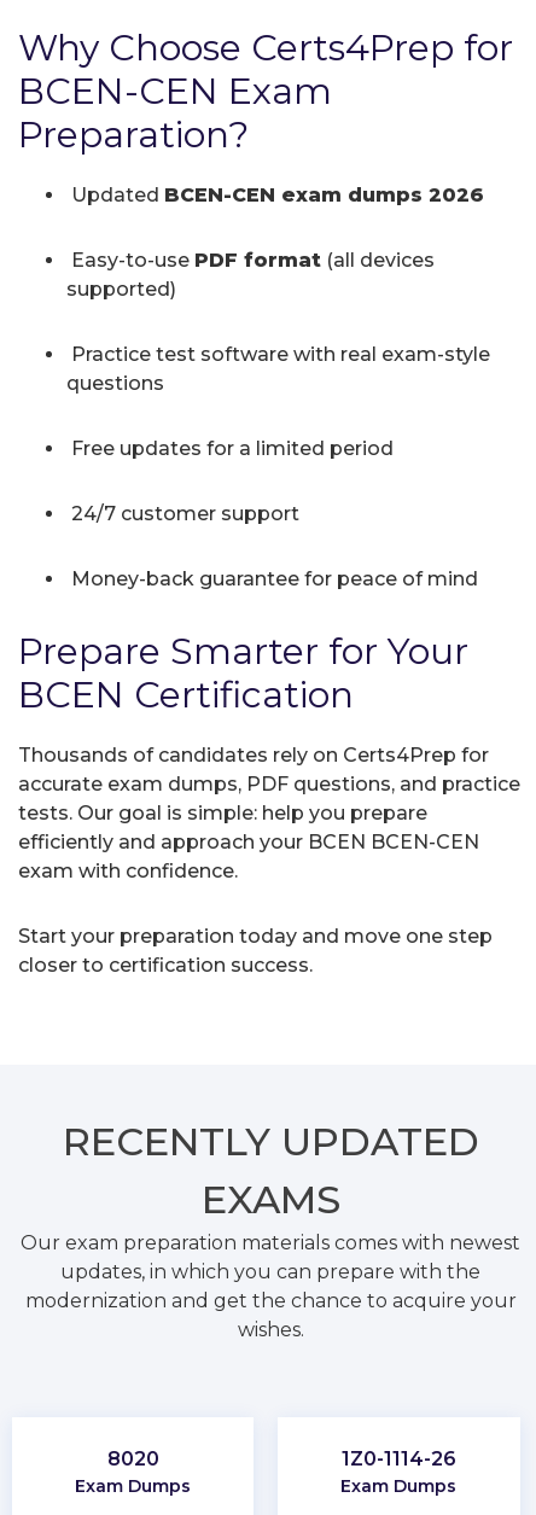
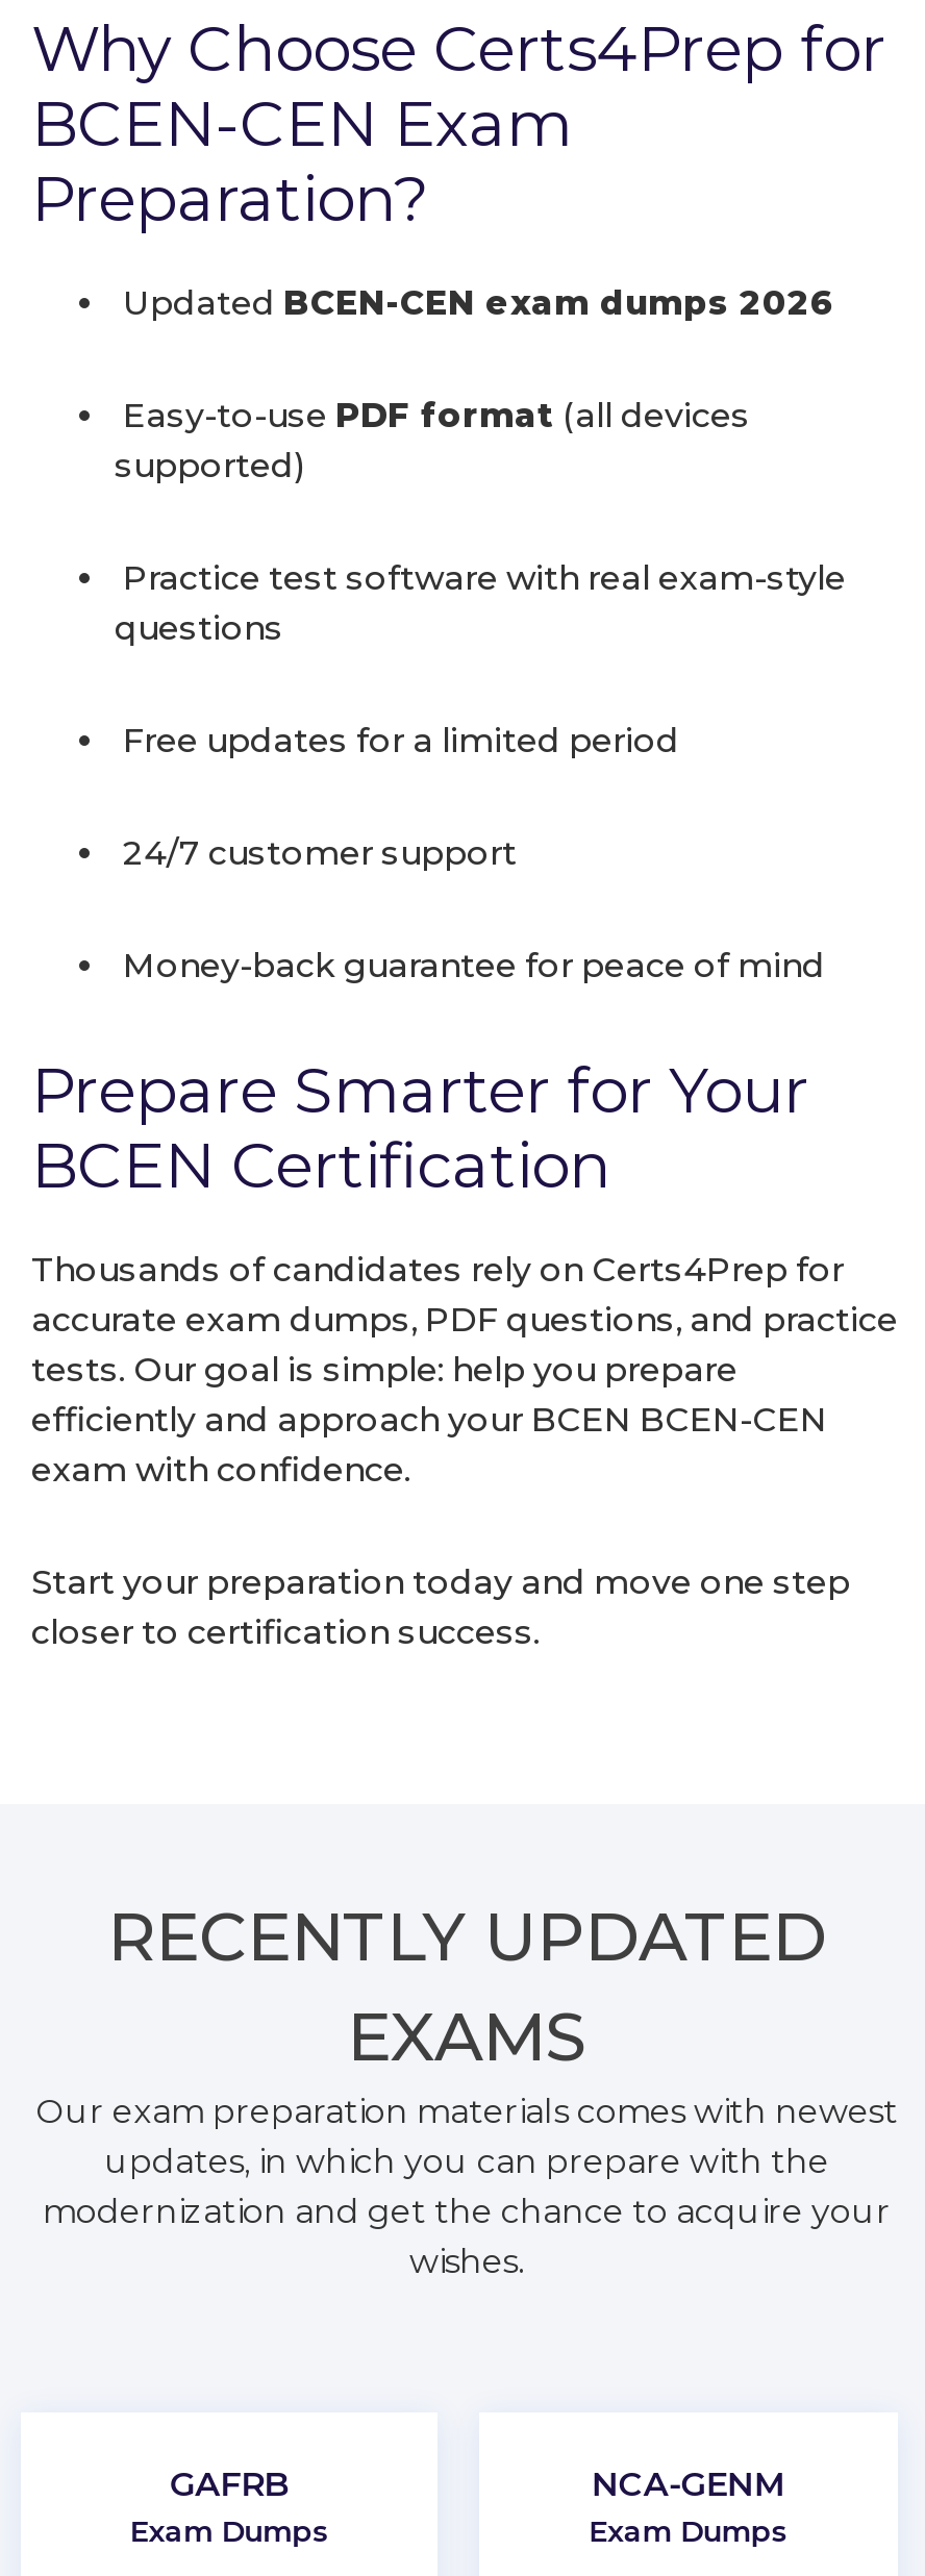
[107,1447,159,1470] 8020 -> [170,2464,289,2504] GAFRB
[342,1447,456,1470] 1Z0-1114-26 -> [591,2464,785,2504] NCA-GENM

